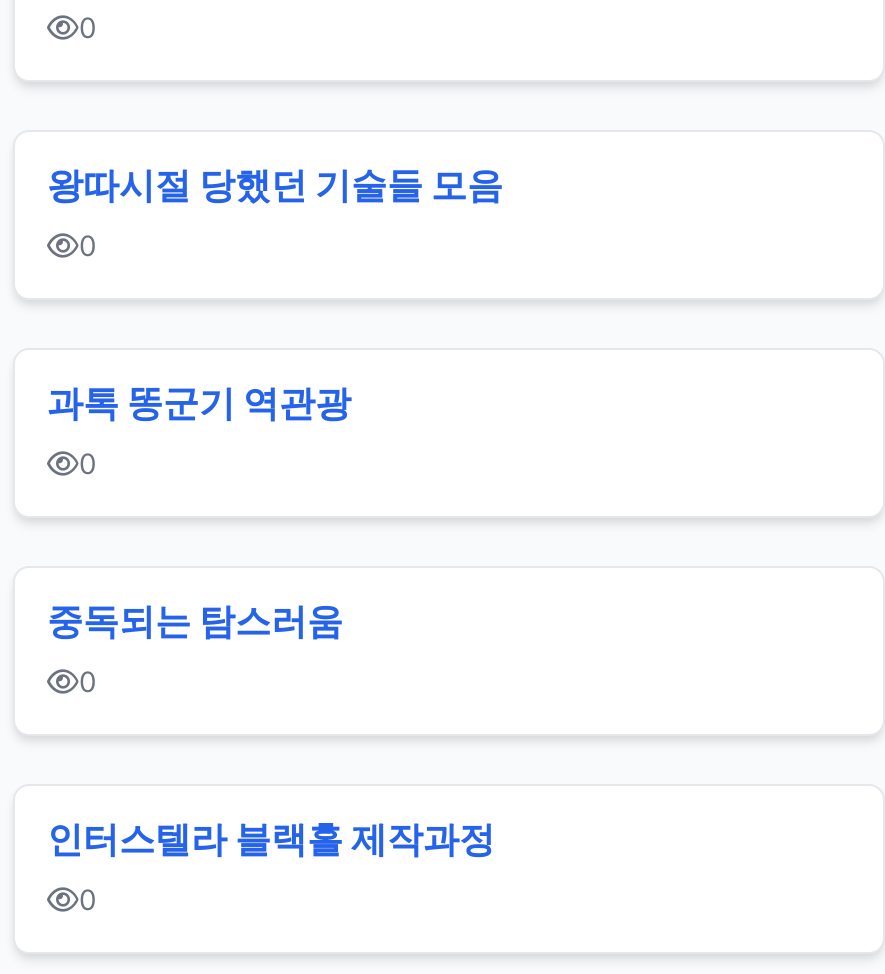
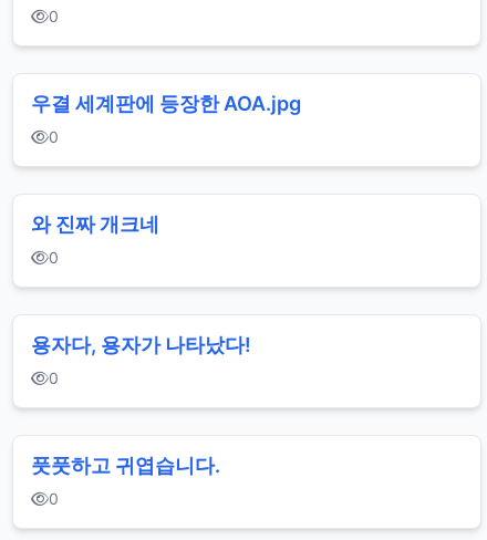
[47,165,503,207] 왕따시절 당했던 기술들 모음 -> [31,92,301,116] 우결 세계판에 등장한 AOA.jpg
[47,383,351,425] 과톡 똥군기 역관광 -> [31,213,159,236] 와 진짜 개크네
[47,601,343,643] 중독되는 탐스러움 -> [31,334,251,357] 용자다, 용자가 나타났다!
[47,819,495,861] 인터스텔라 블랙홀 제작과정 -> [31,454,220,477] 풋풋하고 귀엽습니다.

